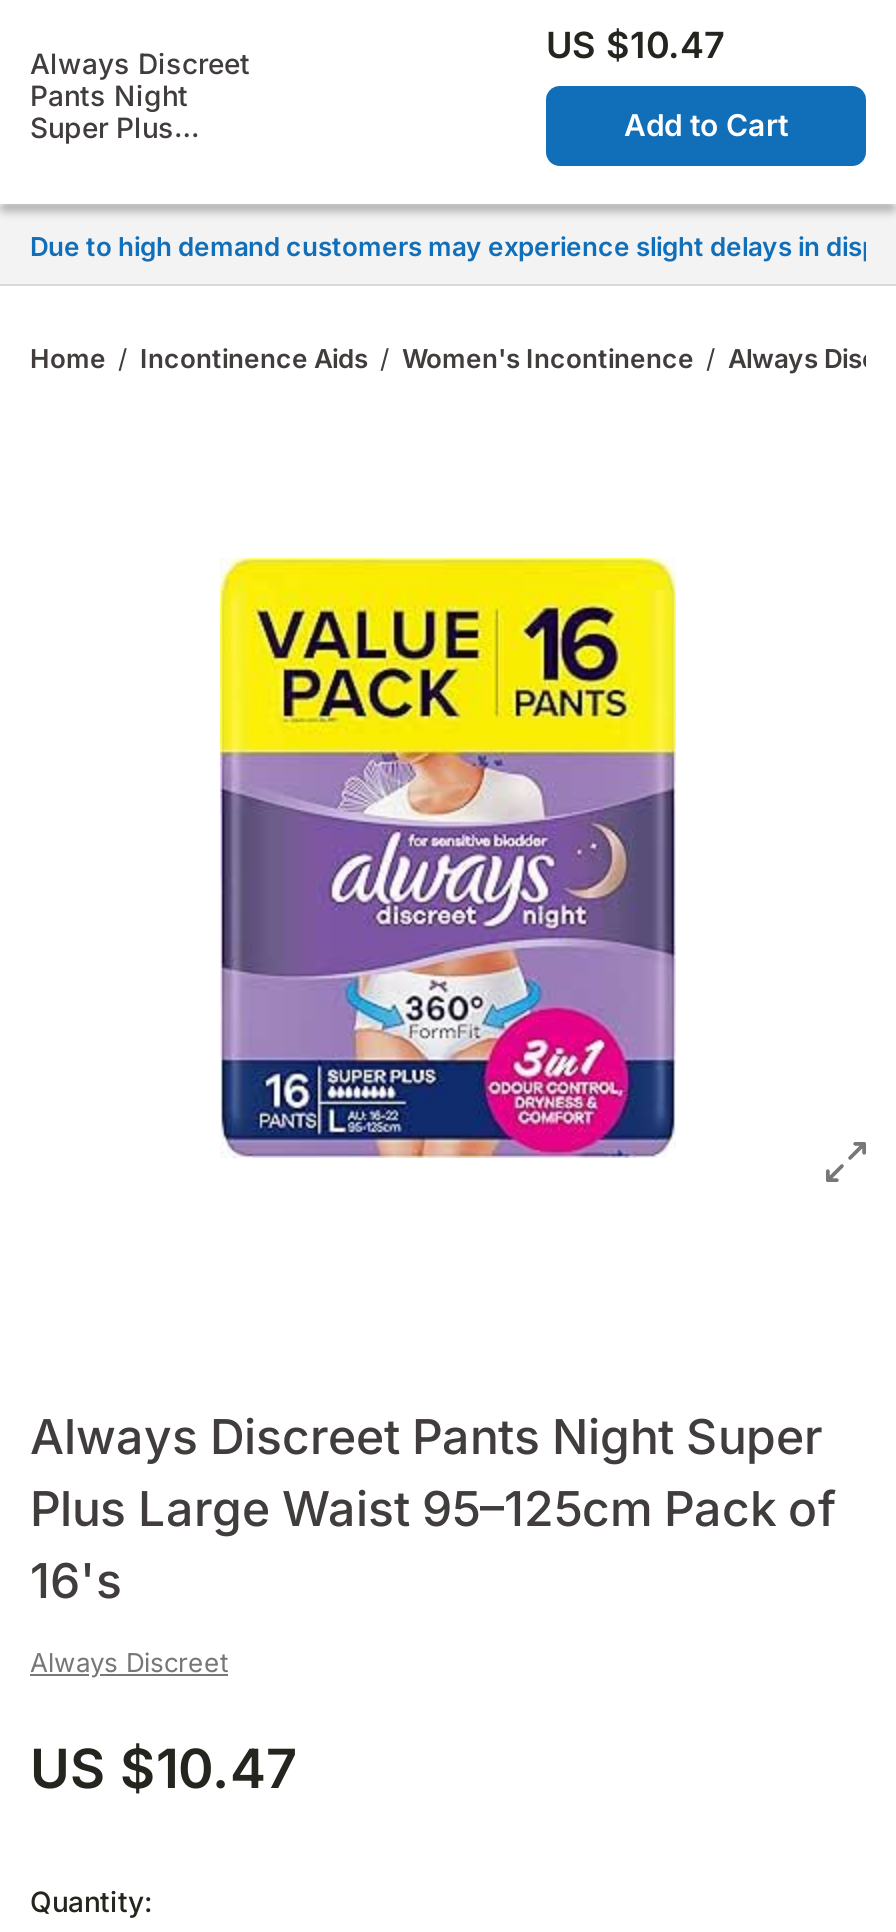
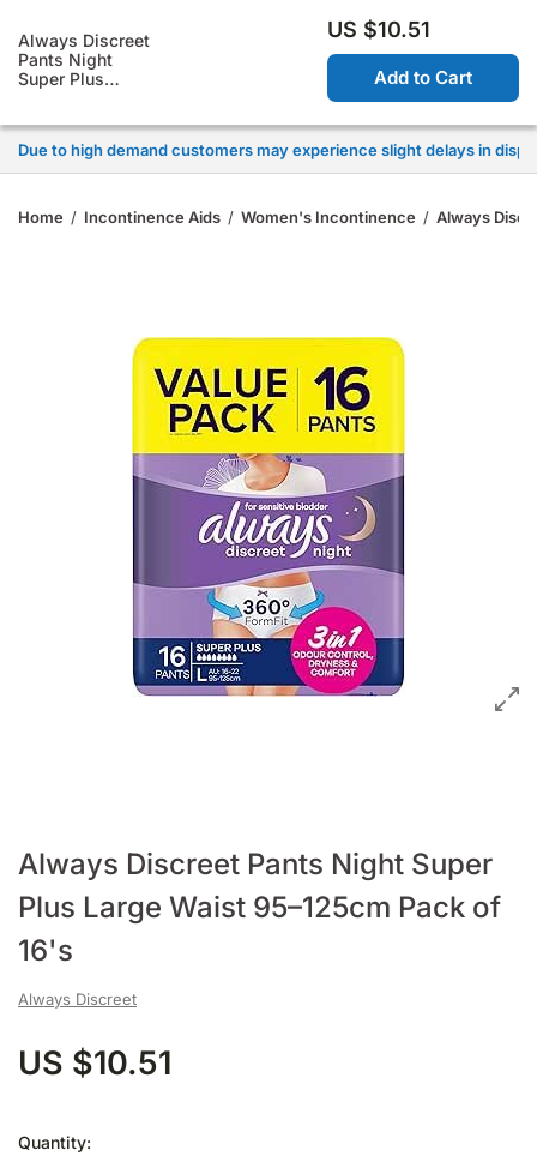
[546,24,724,66] US $10.47 -> [327,17,430,42] US $10.51
[30,1736,298,1802] US $10.47 -> [18,1043,171,1083] US $10.51

